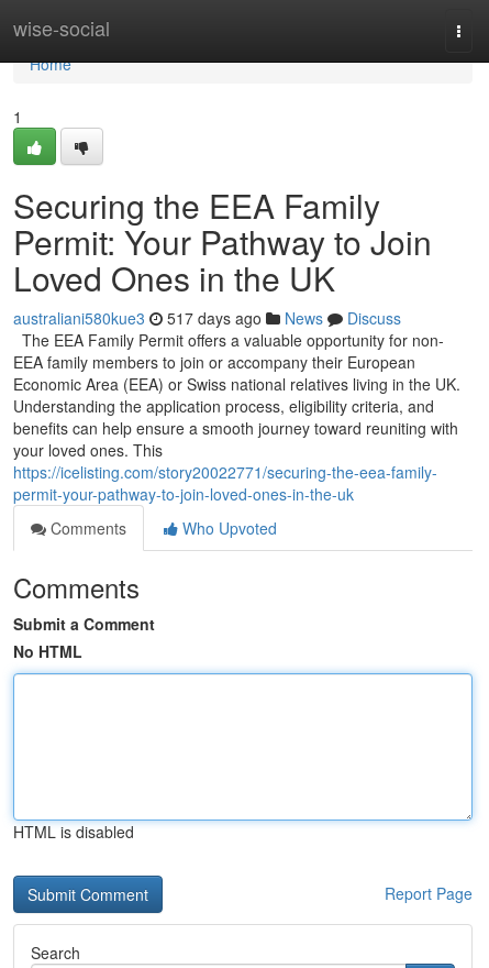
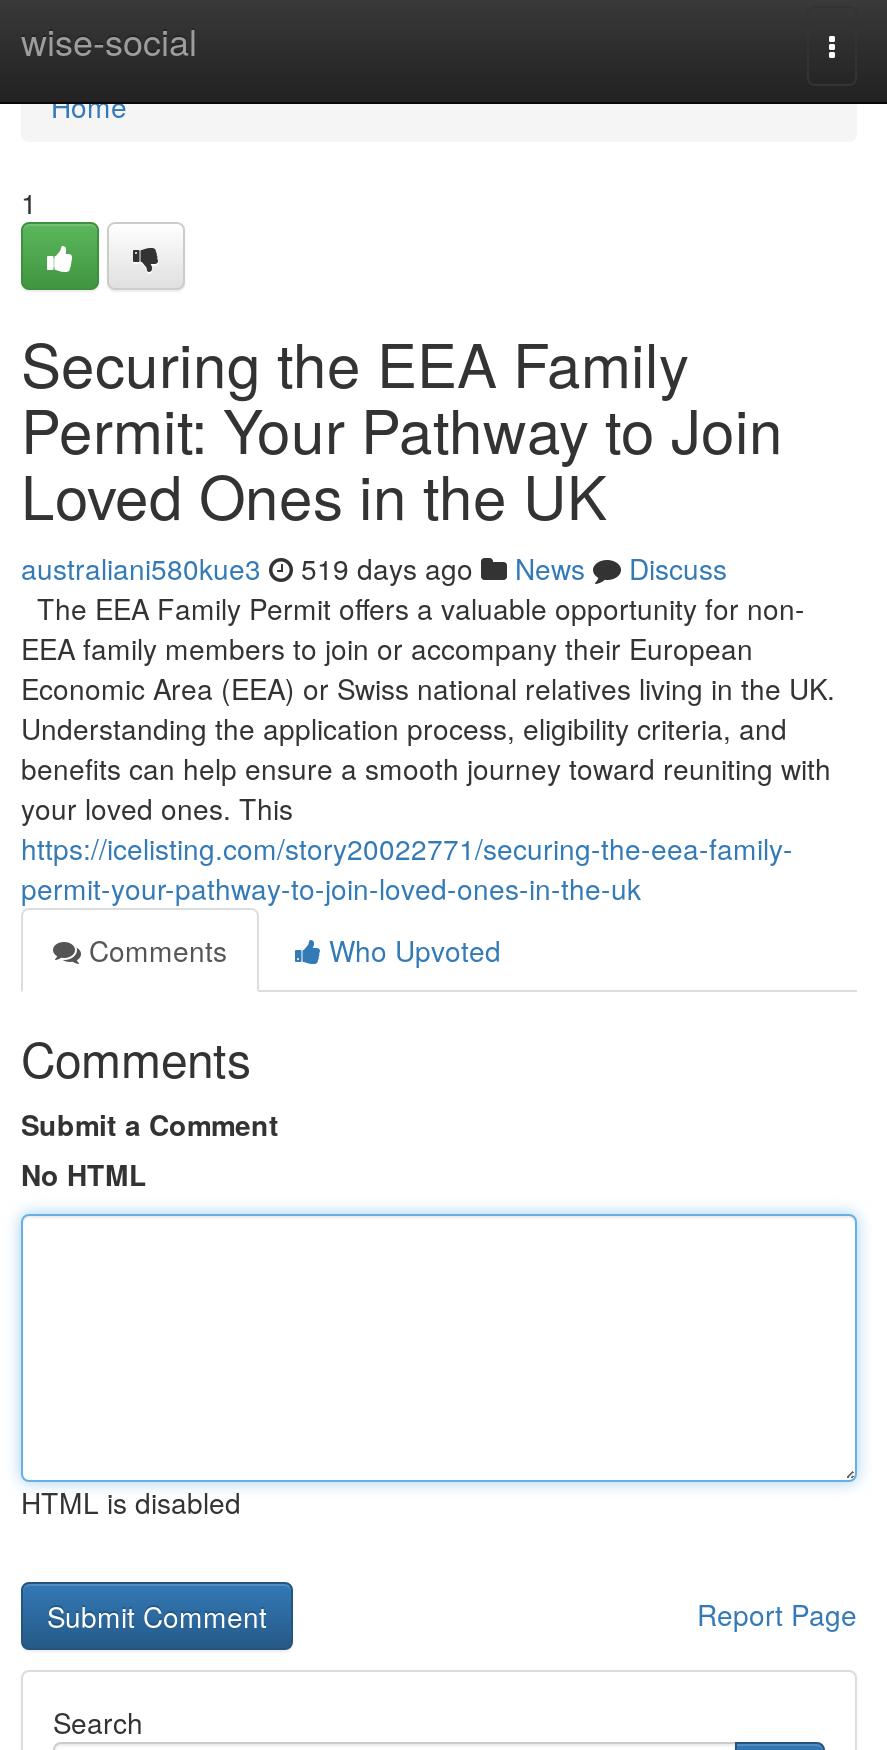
[13,307,401,329] australiani580kue3 517 days ago News Discuss -> [21,548,727,588] australiani580kue3 519 days ago News Discuss

